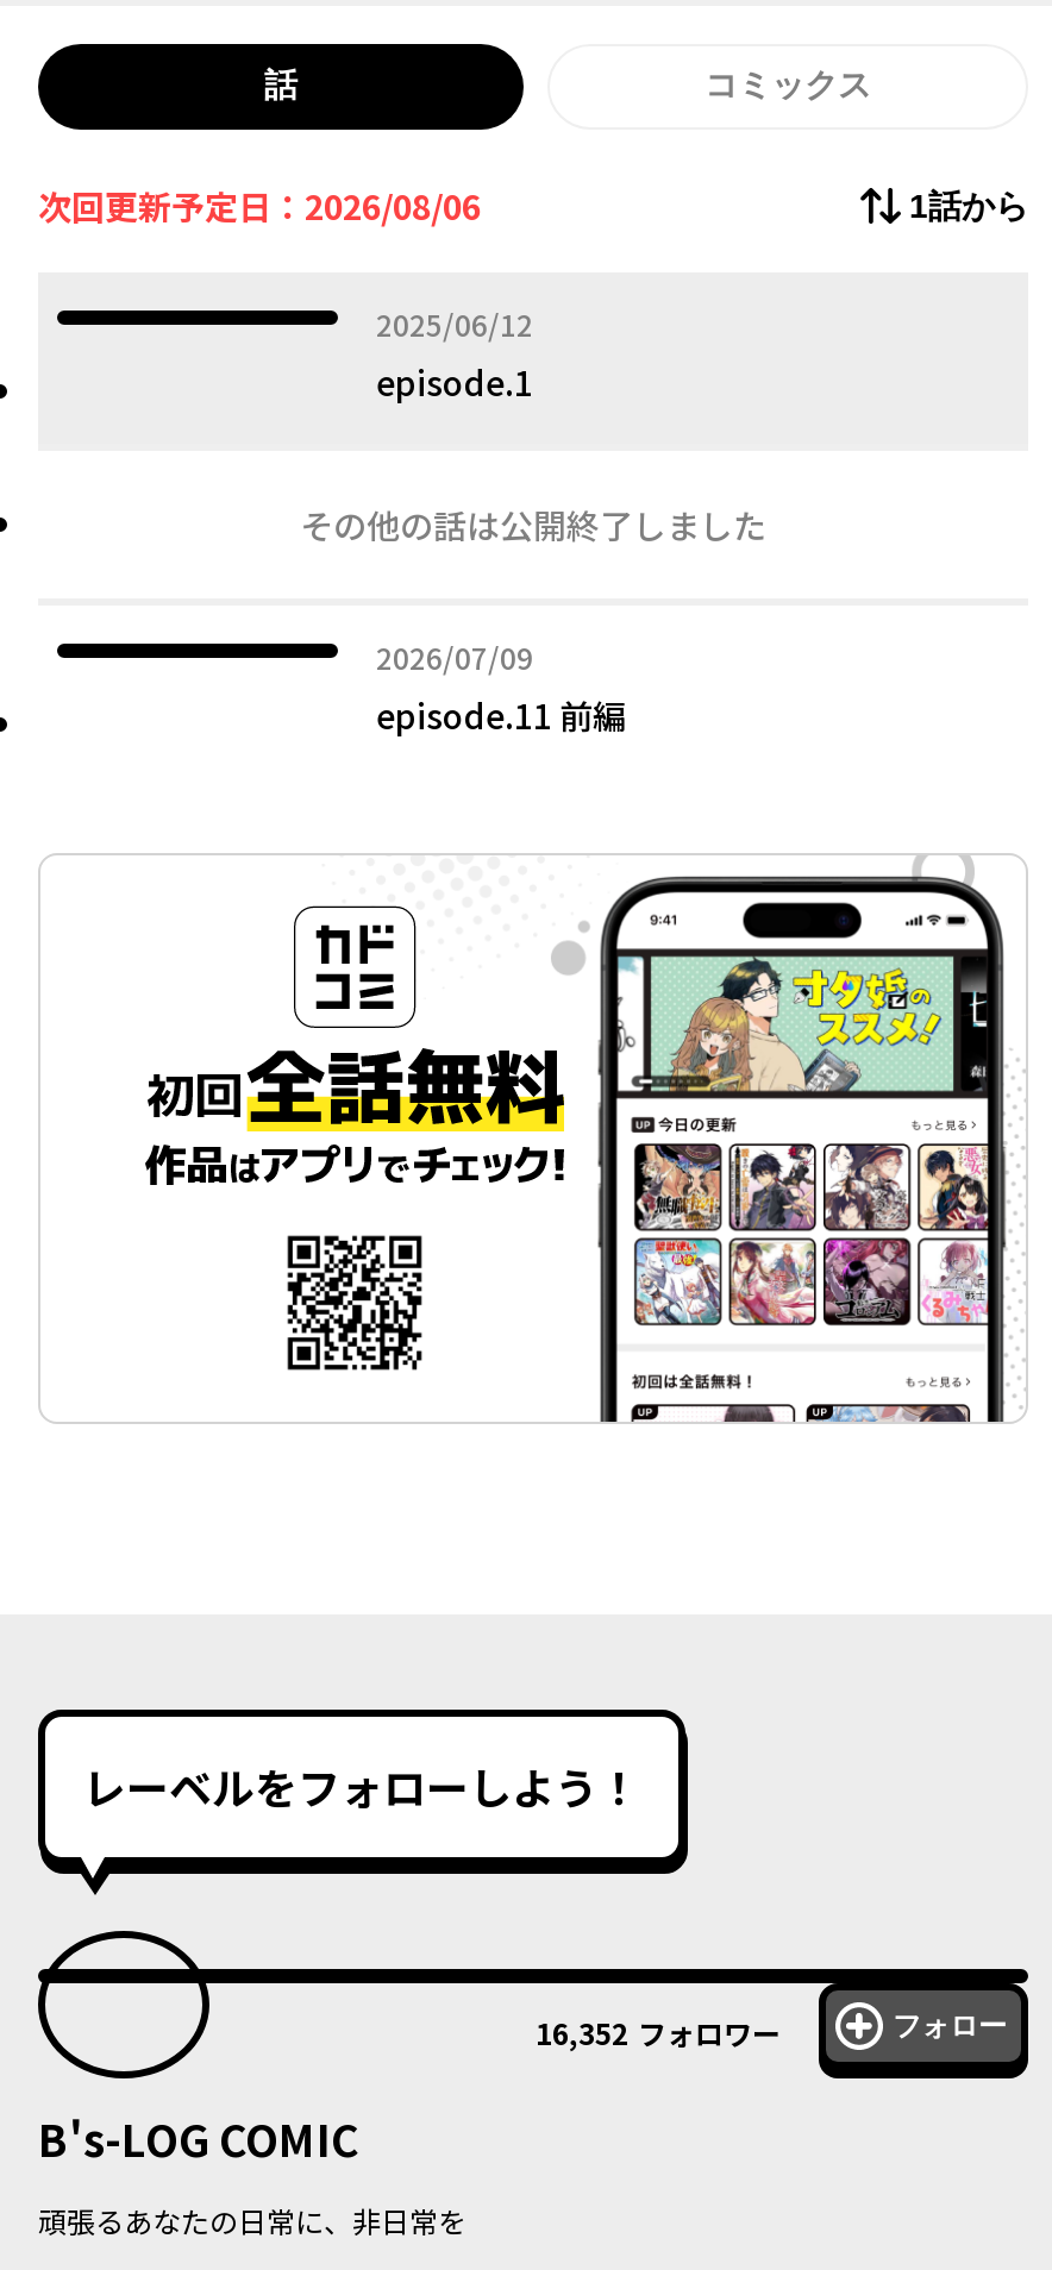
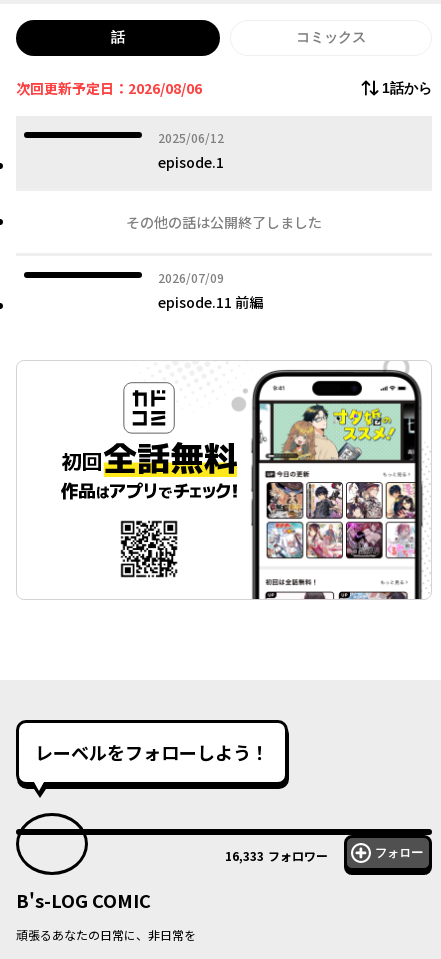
[536,2011,781,2051] 16,352 フォロワー -> [225,846,328,863] 16,333 フォロワー

